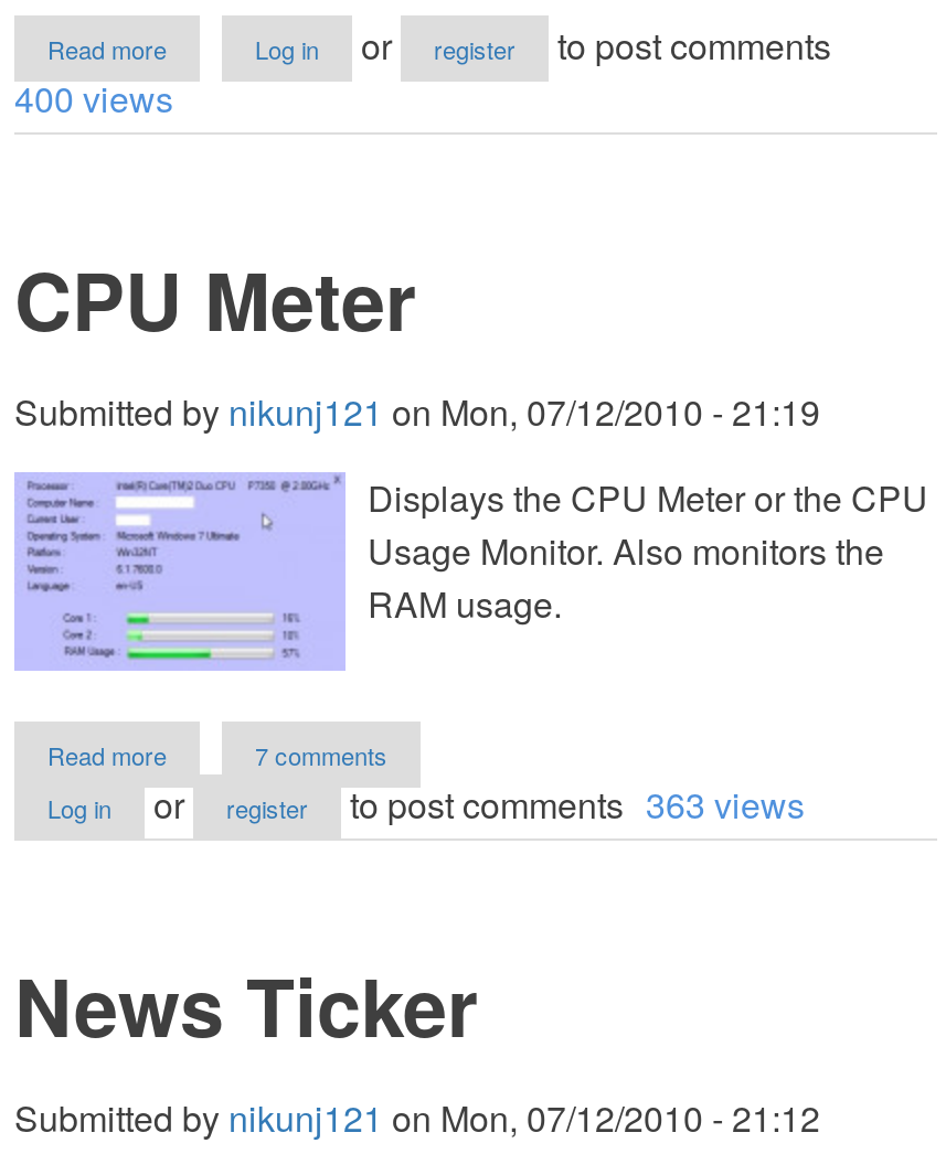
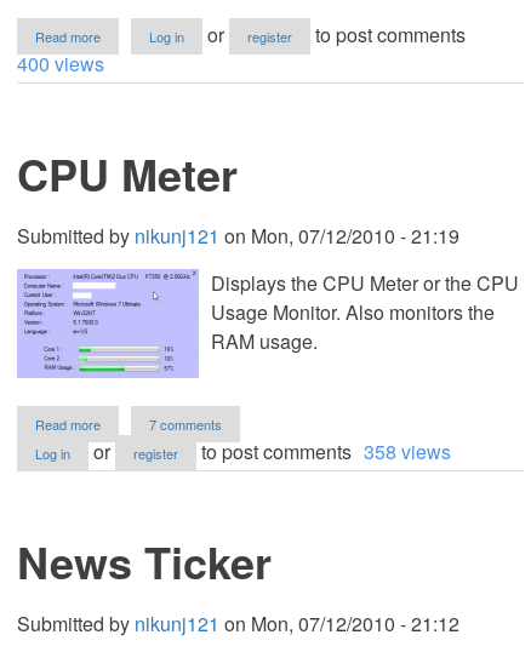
[341,779,805,830] to post comments 363 views -> [196,437,451,465] to post comments 358 views

